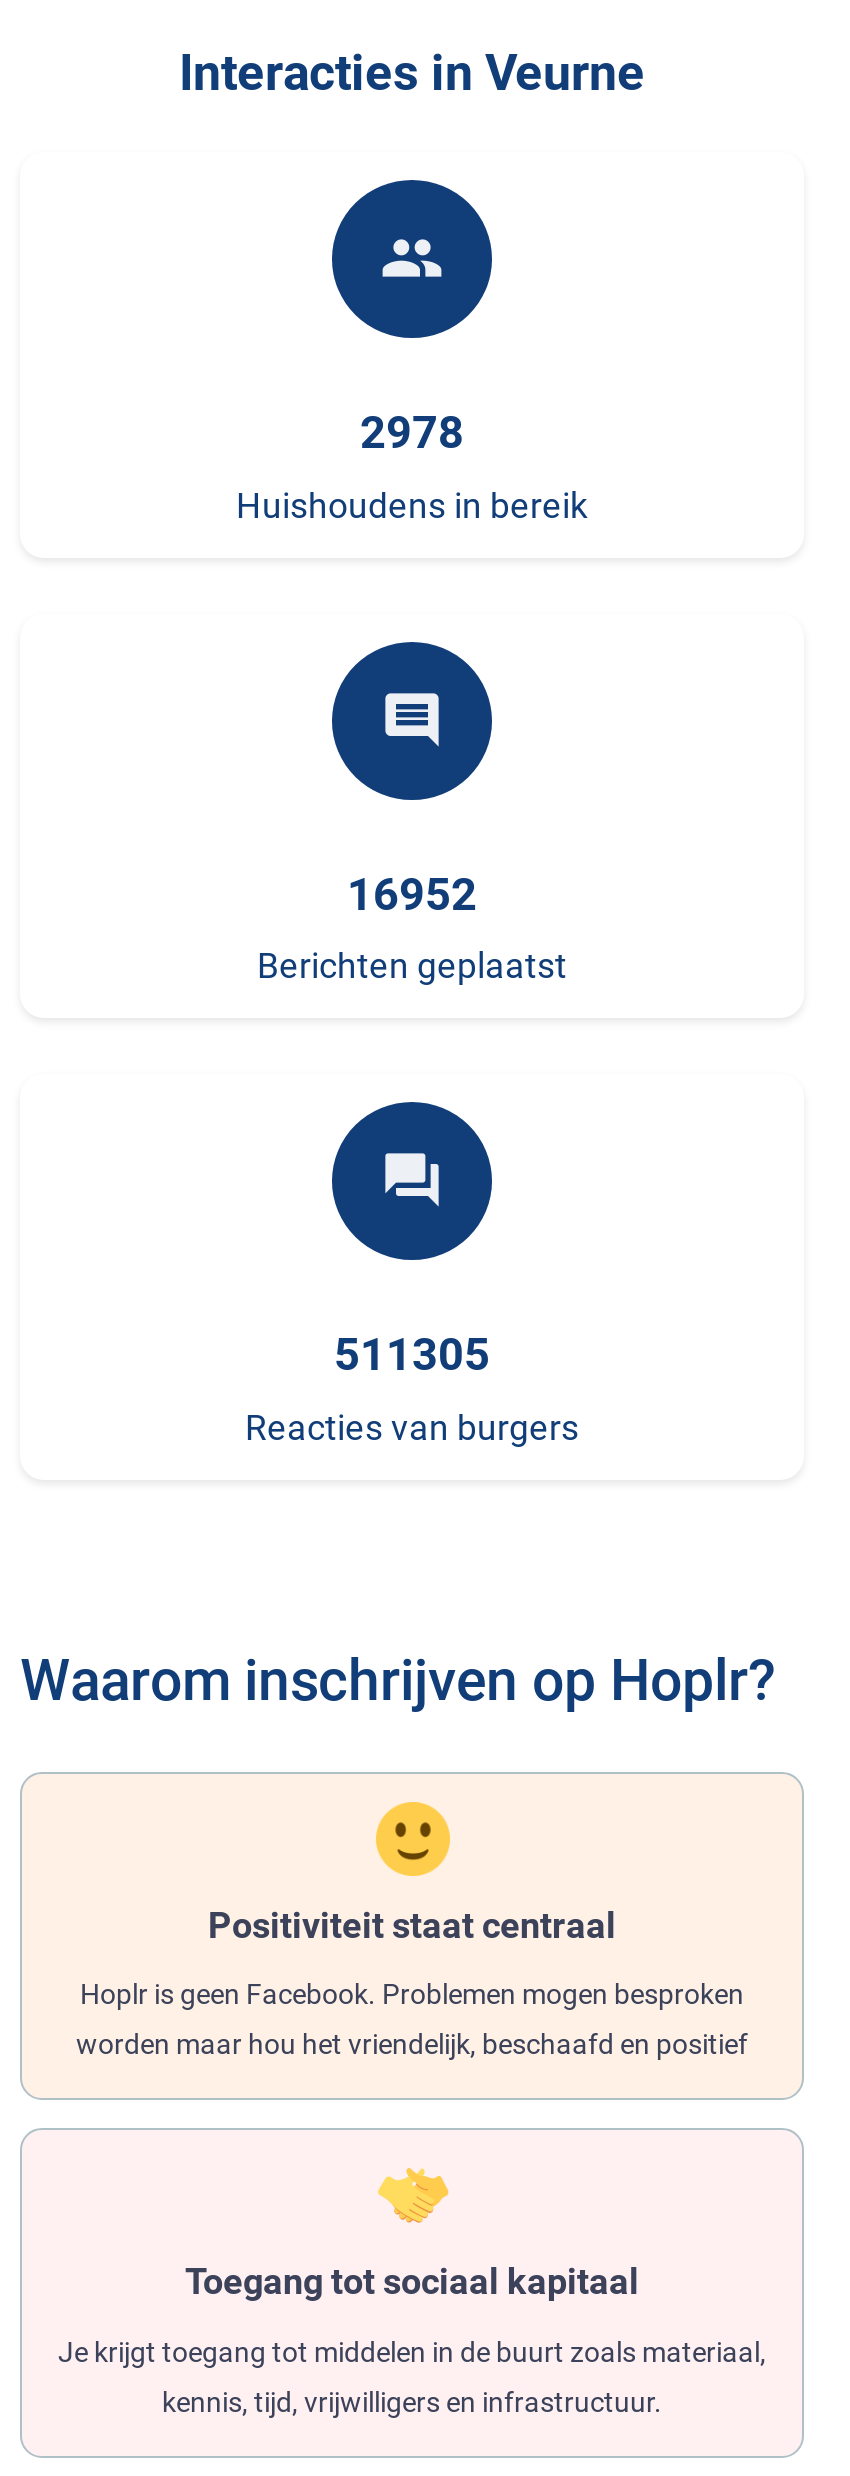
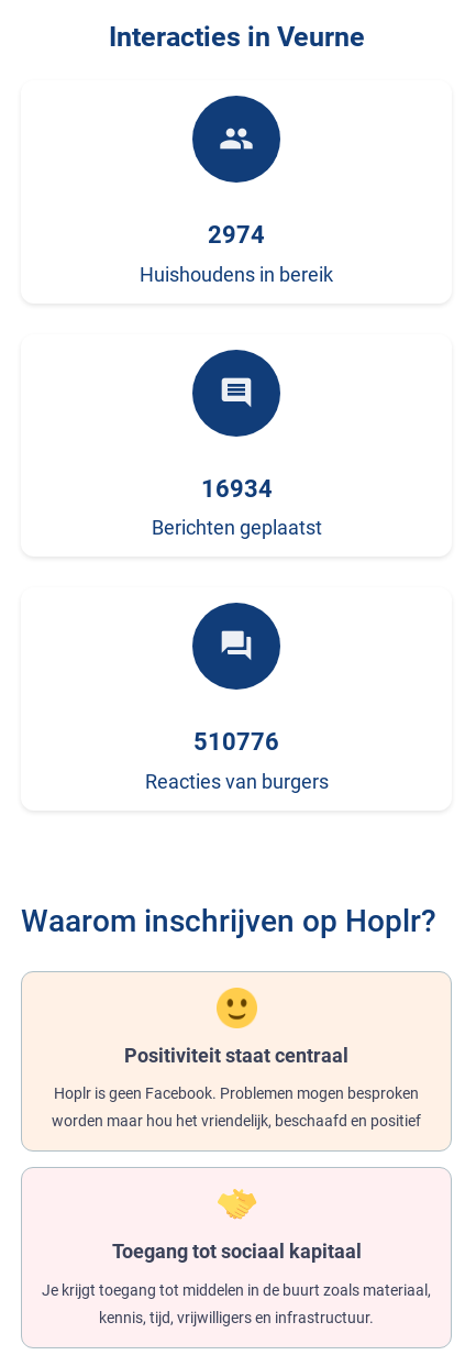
[360,406,464,458] 2978 -> [208,220,265,249] 2974
[347,867,477,919] 16952 -> [201,474,272,502] 16934
[334,1329,490,1381] 511305 -> [193,727,279,756] 510776

